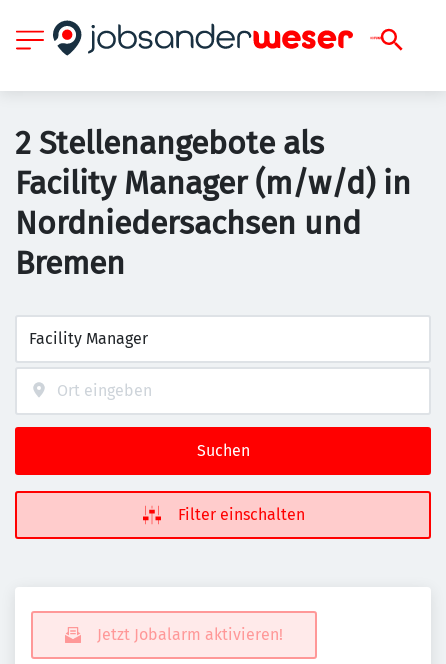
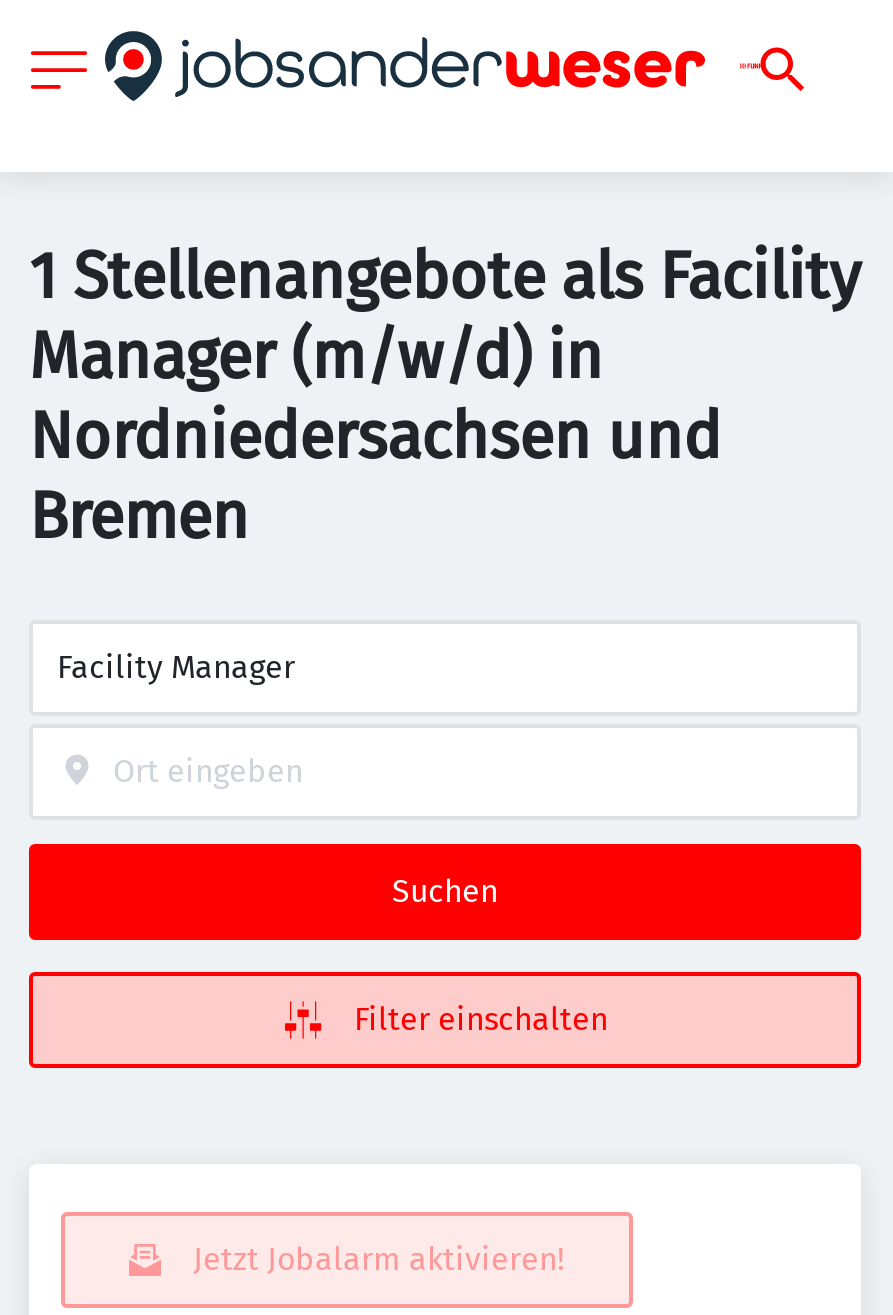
[15,124,411,202] 2 Stellenangebote als | Facility Manager (m/w/d) in -> [29,238,861,394] 1 Stellenangebote als Facility | Manager (m/w/d) in

